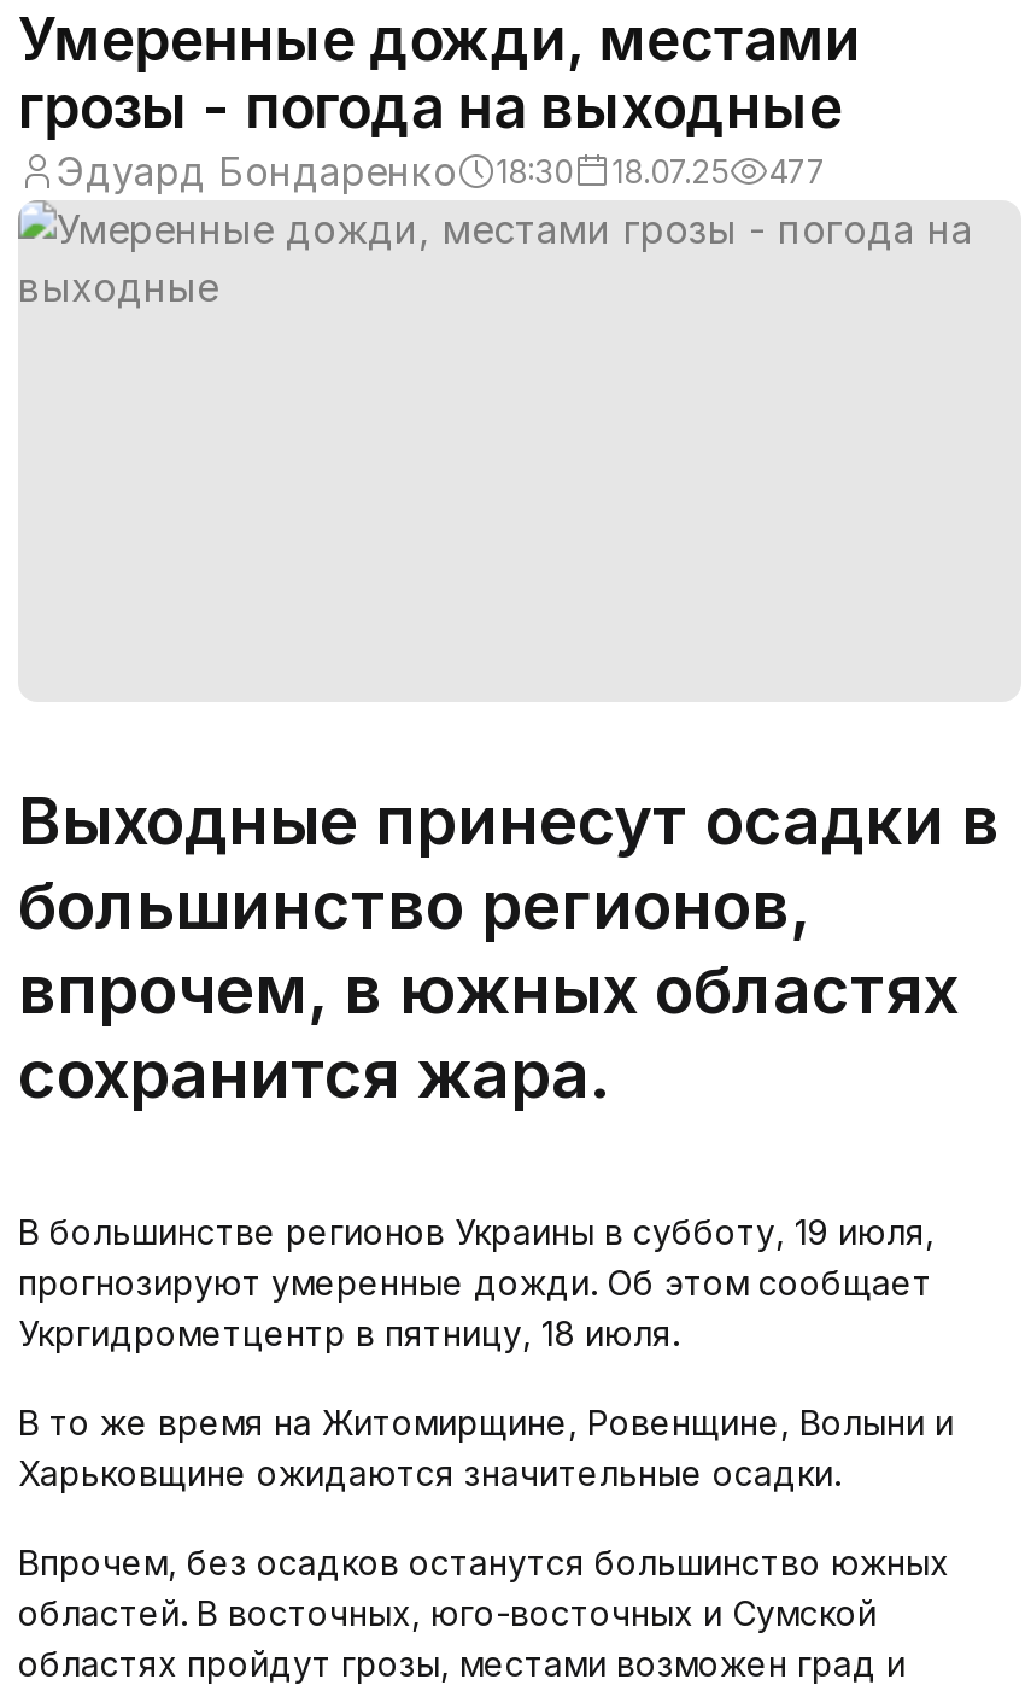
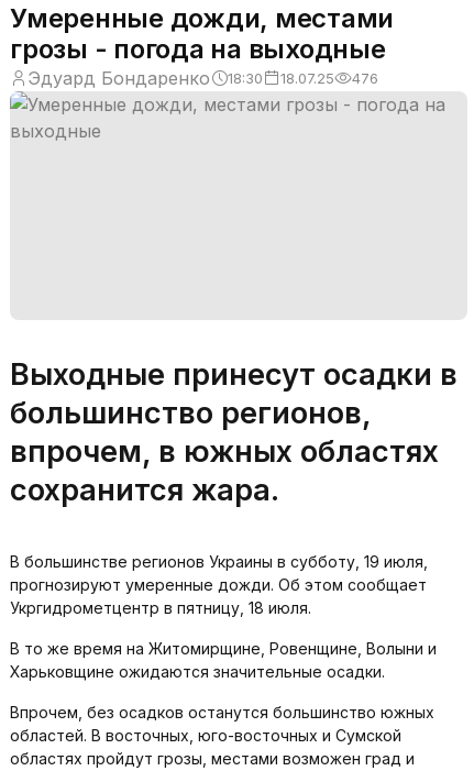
[57,147,826,195] Эдуард Бондаренко 18:30 18.07.25 477 -> [27,67,378,89] Эдуард Бондаренко 18:30 18.07.25 476

